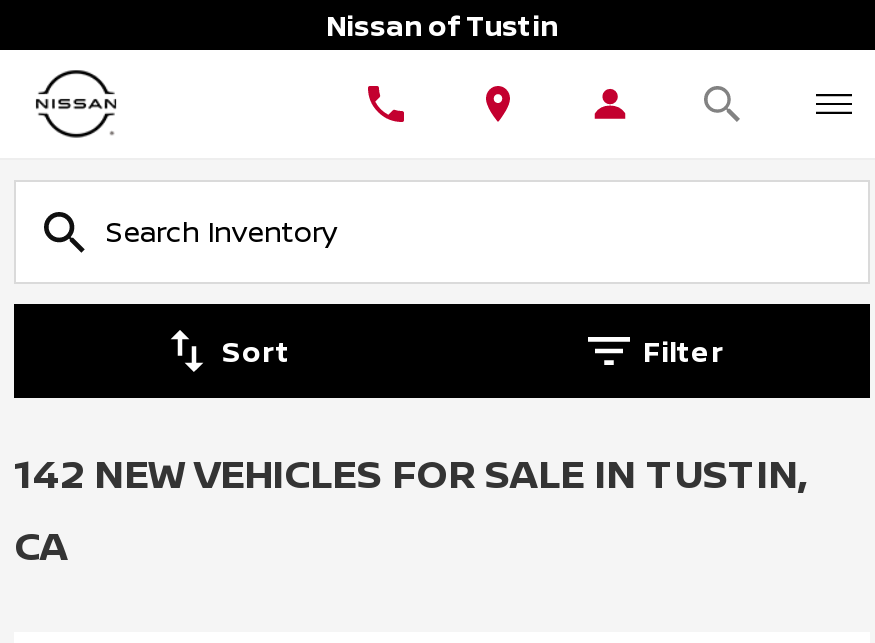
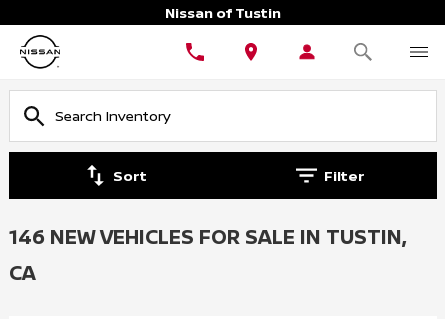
[14,446,808,500] 142 NEW VEHICLES FOR SALE IN TUSTIN, -> [9,223,407,250] 146 NEW VEHICLES FOR SALE IN TUSTIN,

